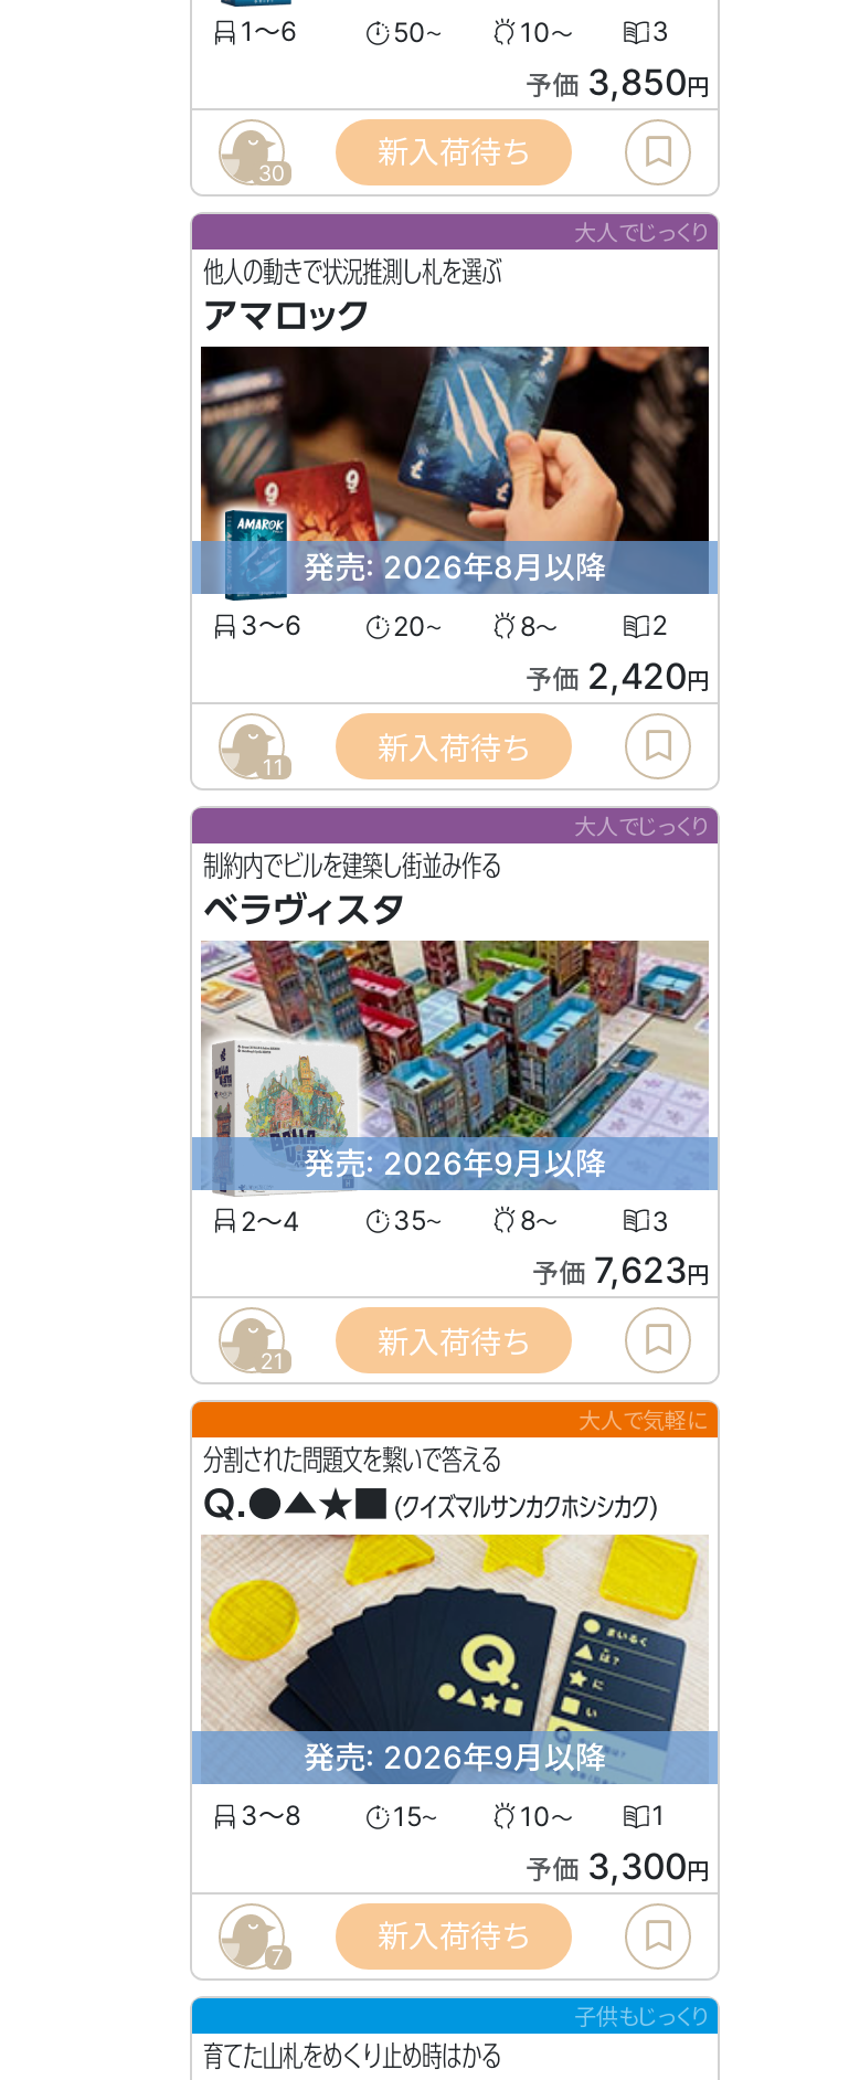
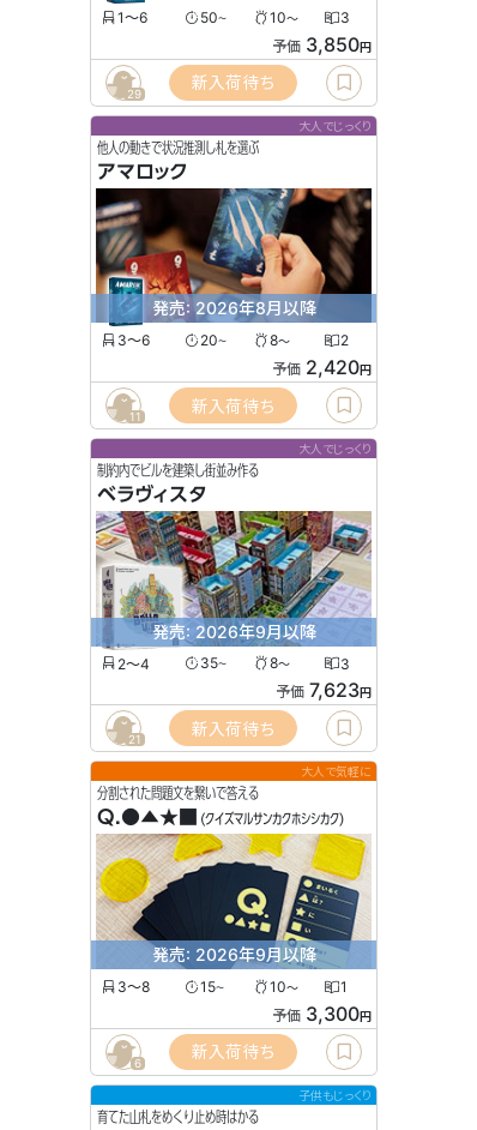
[258,161,284,185] 30 -> [127,87,141,101] 29
[271,1945,284,1969] 7 -> [134,1056,141,1070] 6

